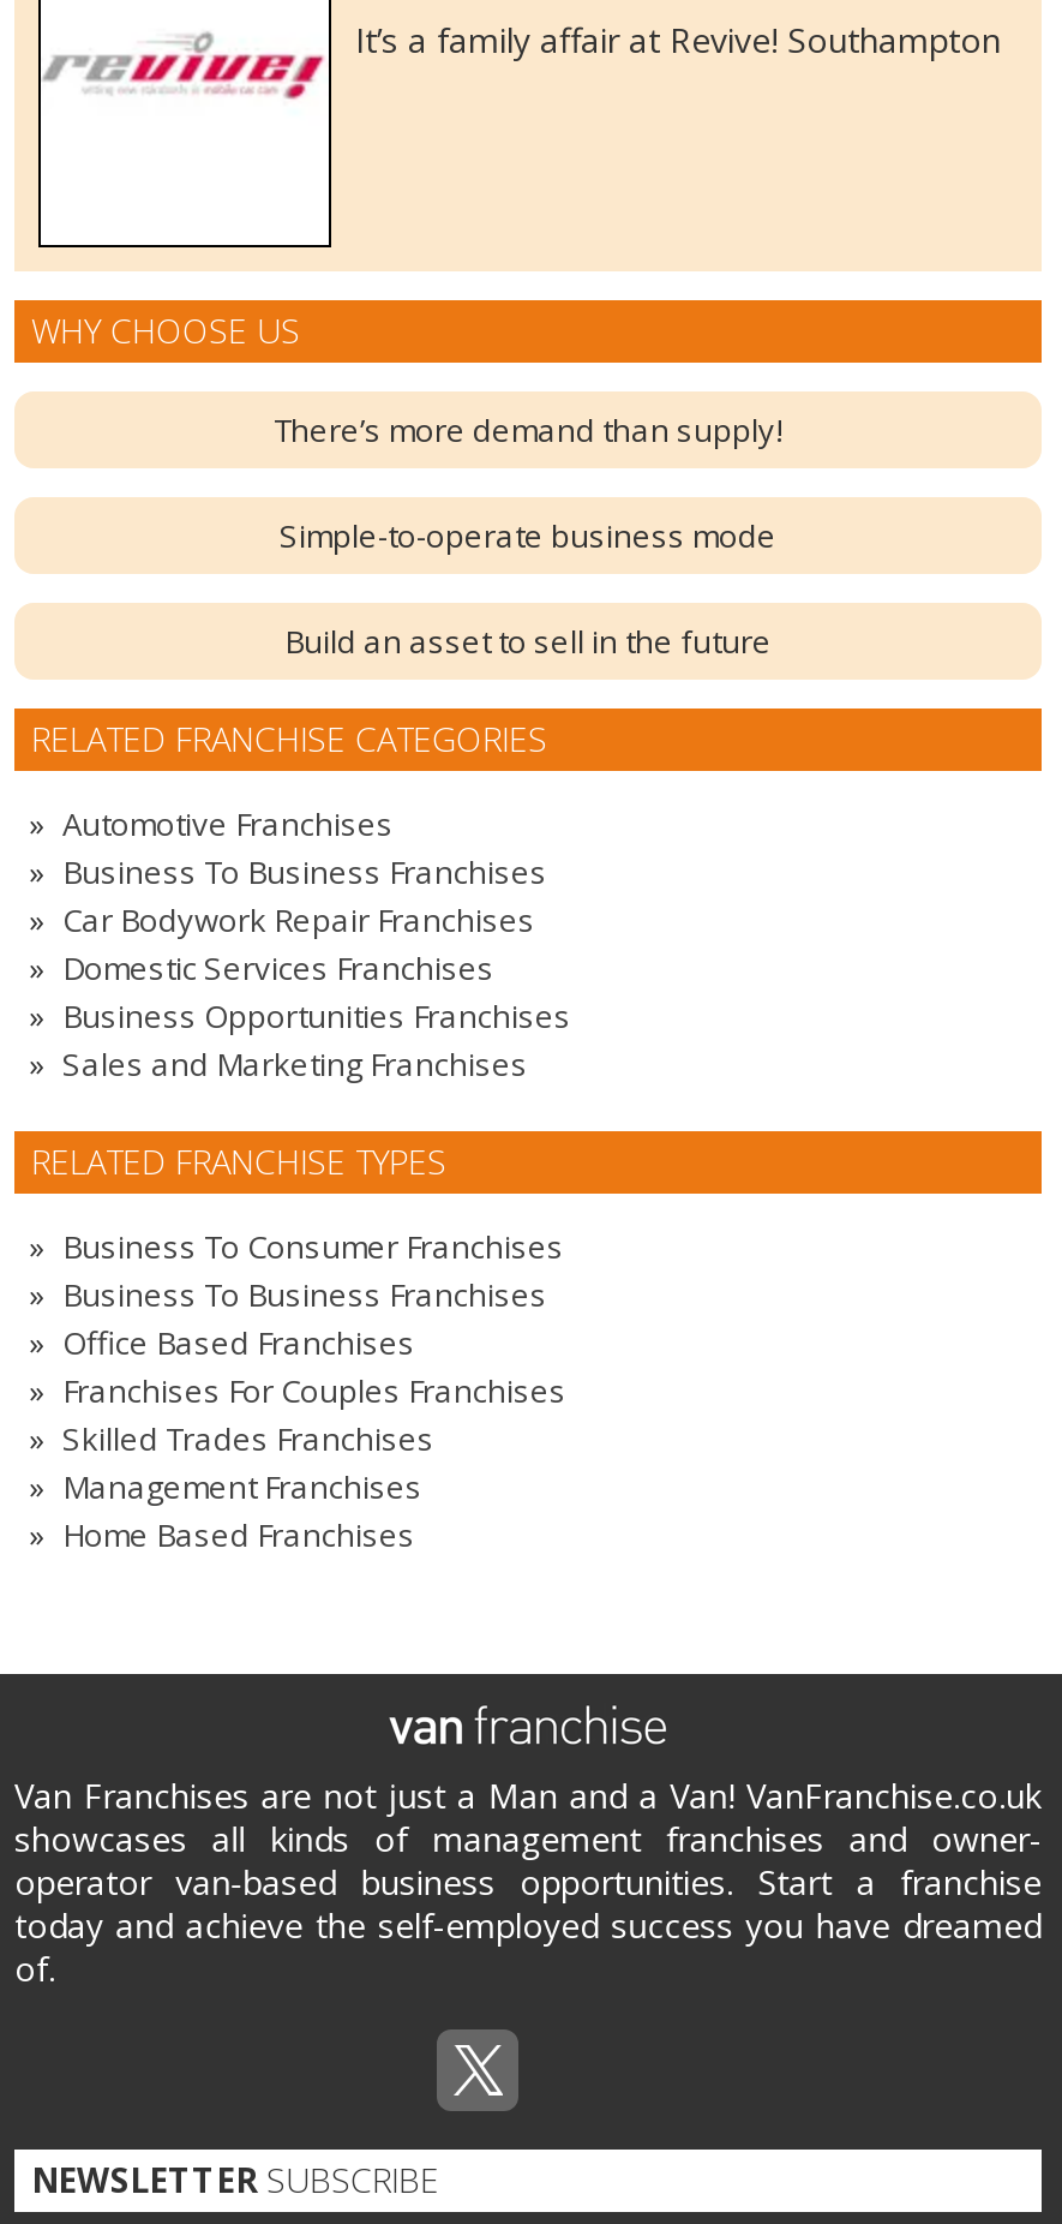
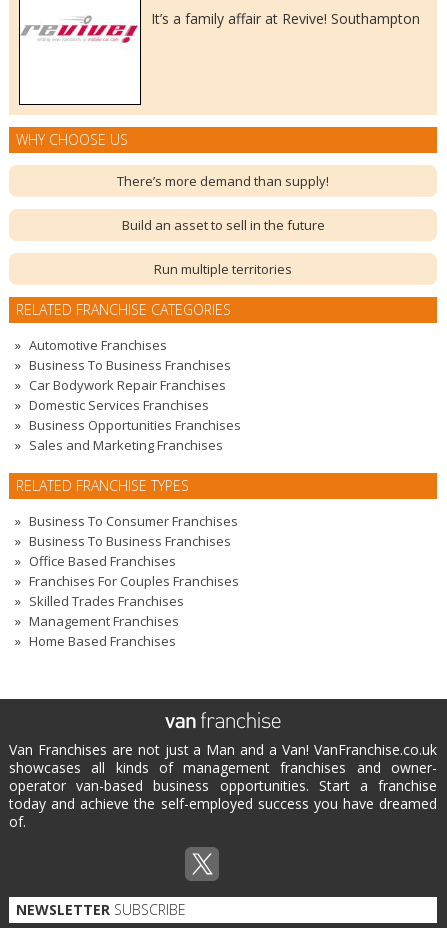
[280,514,776,557] Simple-to-operate business mode -> none
moved [284,620,772,663] -> [121,216,324,234]: Build an asset to sell in the future
none -> [154,260,292,278] Run multiple territories

